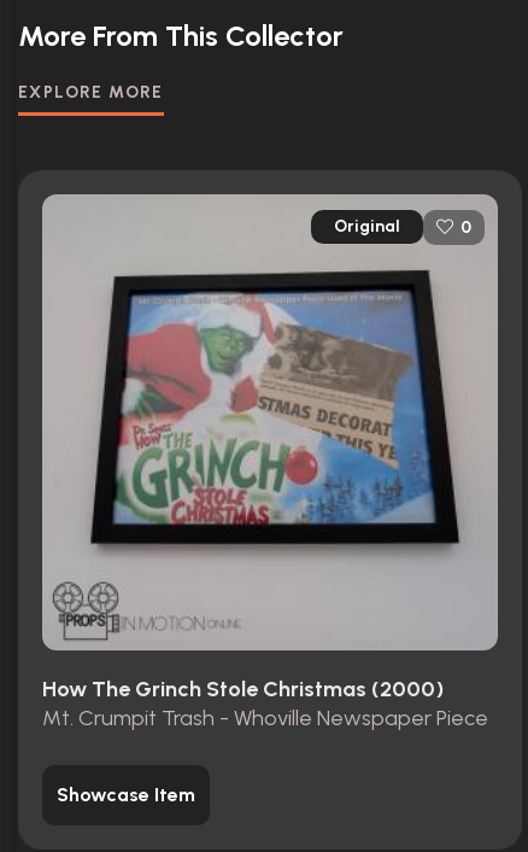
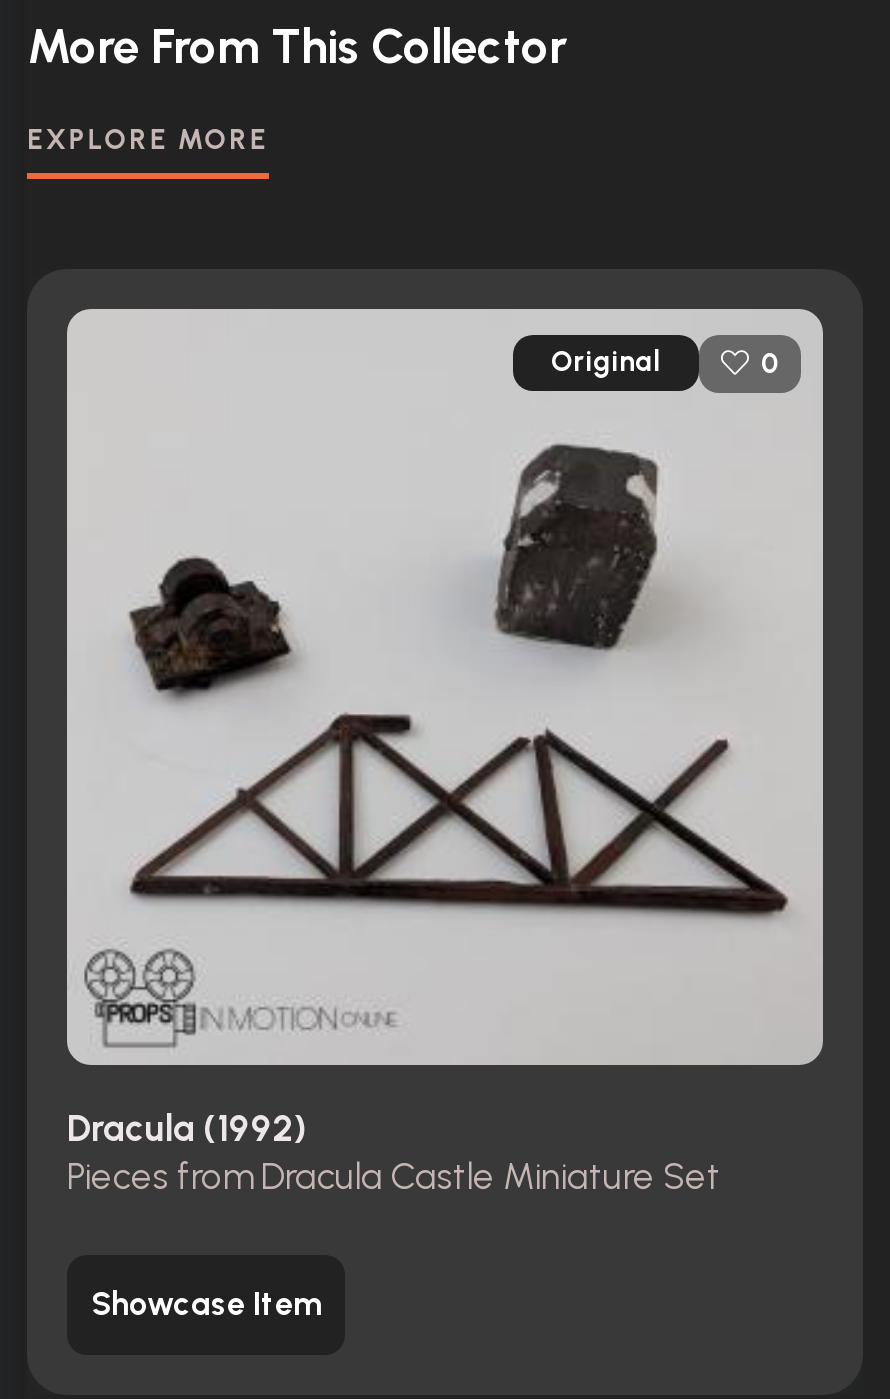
[42,194,498,732] [image] | How The Grinch Stole Christmas (2000) | Mt. Crumpit Trash - Whoville Newspaper Piece -> [67,311,821,1199] [image] | Dracula (1992) | Pieces from Dracula Castle Miniature Set

